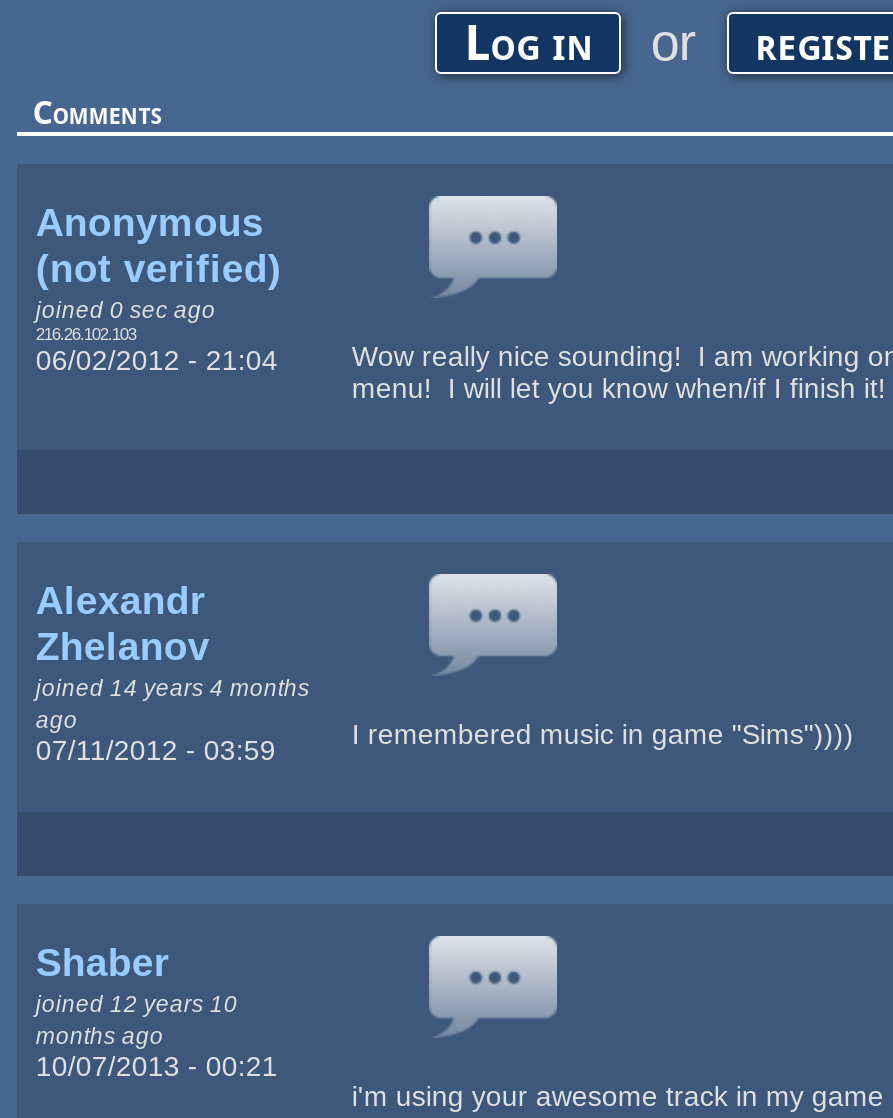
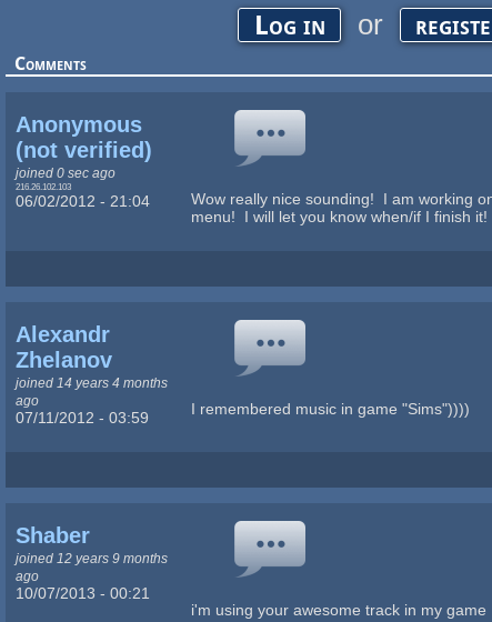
[36,989,238,1047] joined 12 years 10 | months ago -> [16,550,168,583] joined 12 years 9 months | ago

